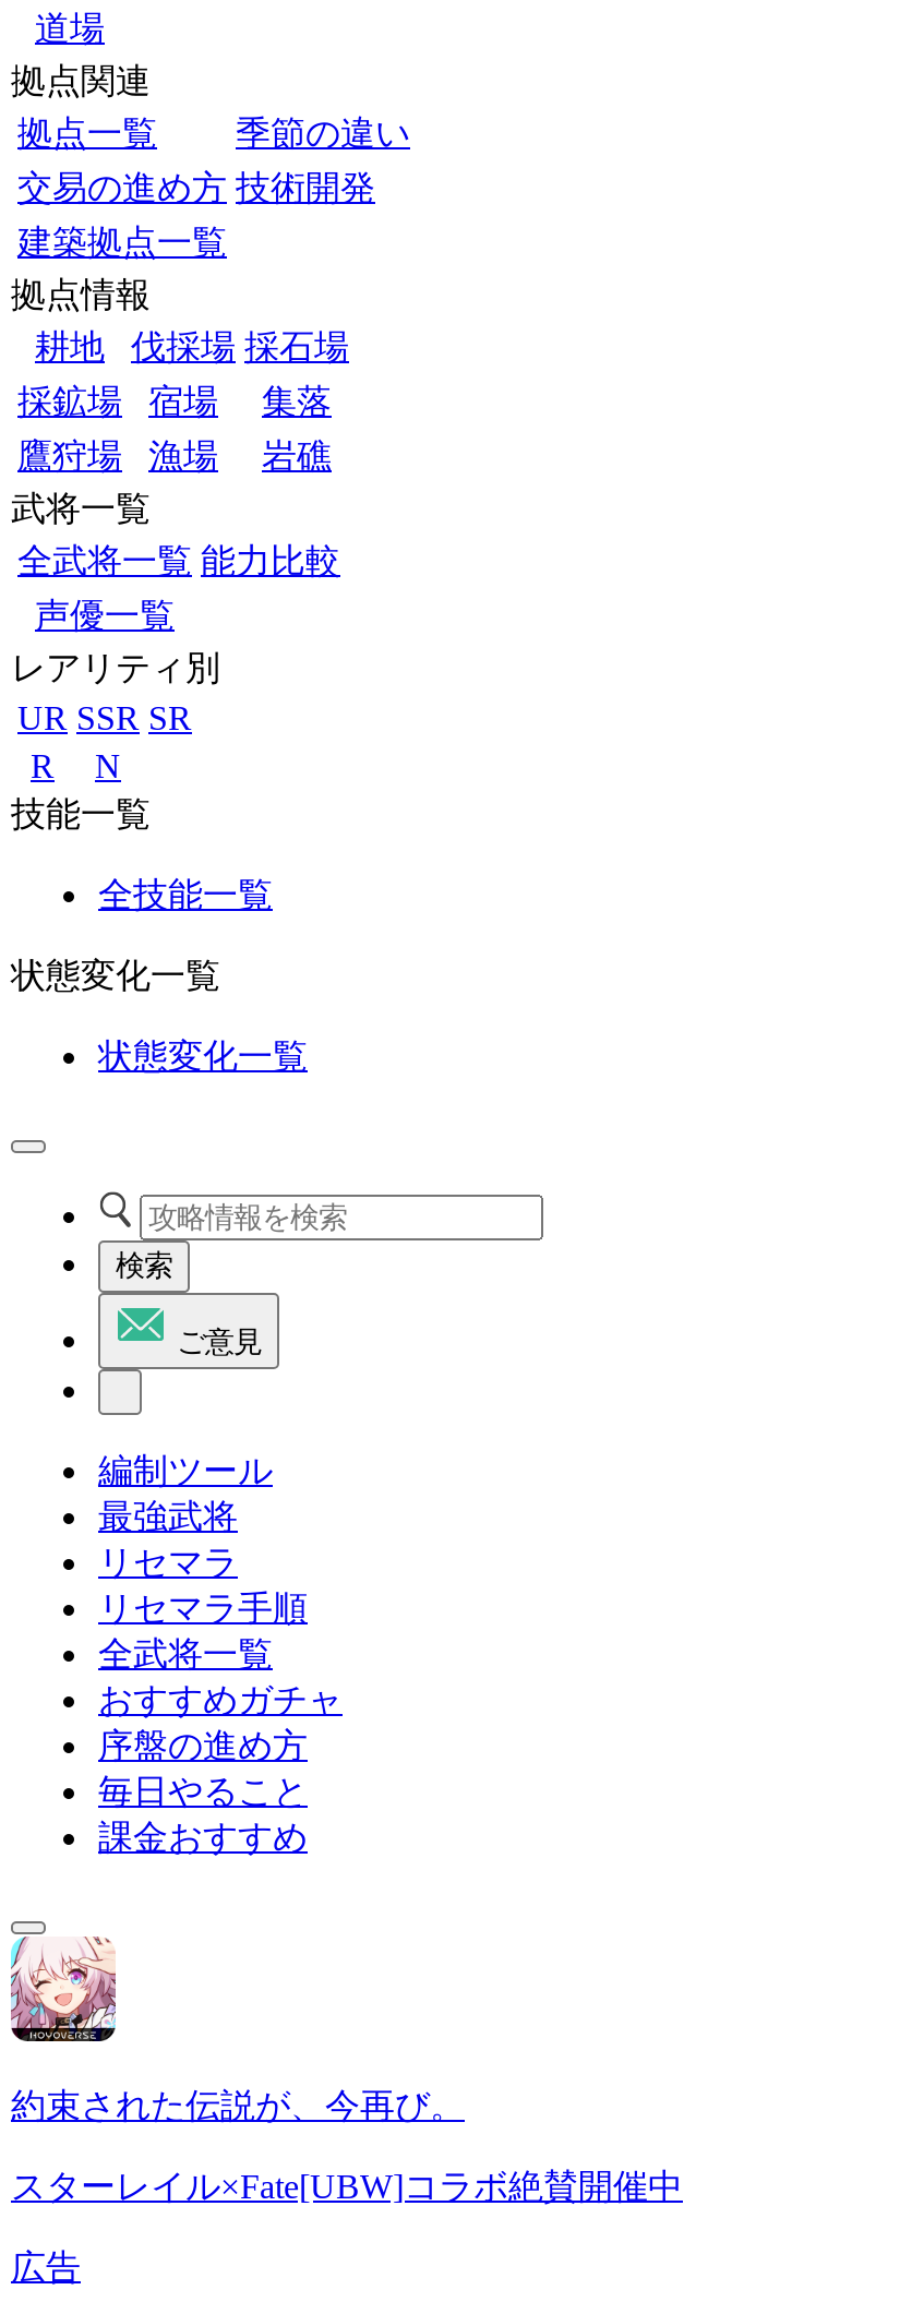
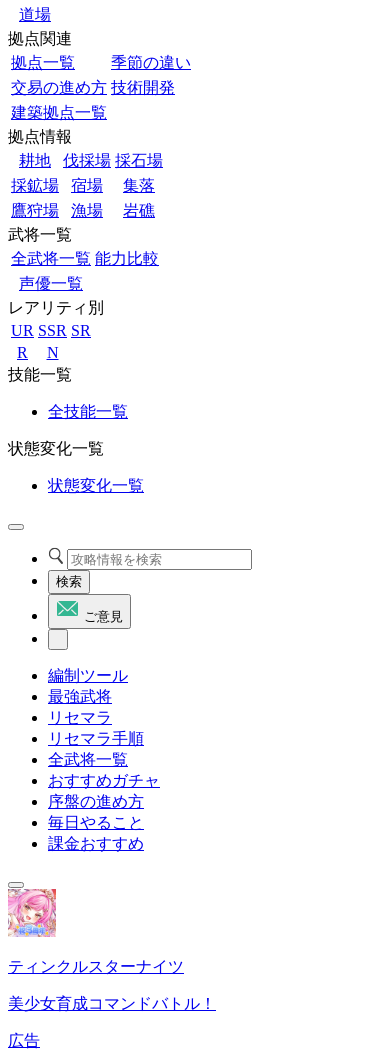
[9,1934,465,2124] [image] | 約束された伝説が、今再び。 -> [7,888,184,975] [image] | ティンクルスターナイツ
[11,2168,683,2205] スターレイル×Fate[UBW]コラボ絶賛開催中 -> [8,995,216,1012] 美少女育成コマンドバトル！

